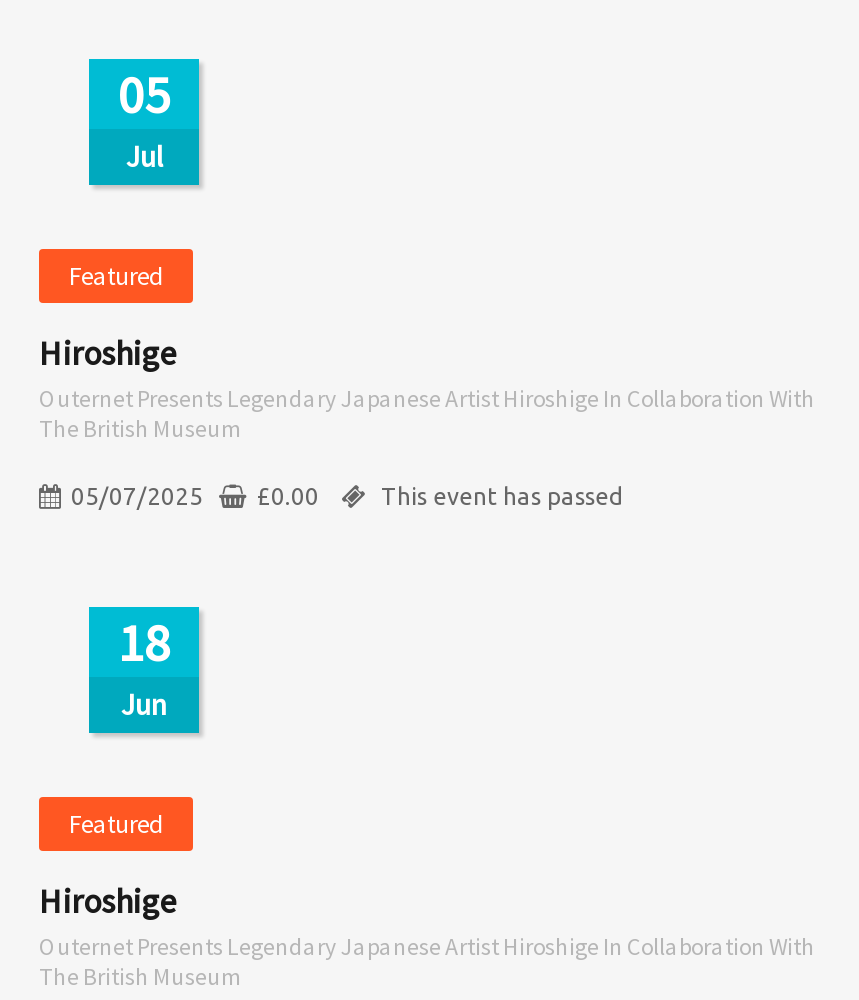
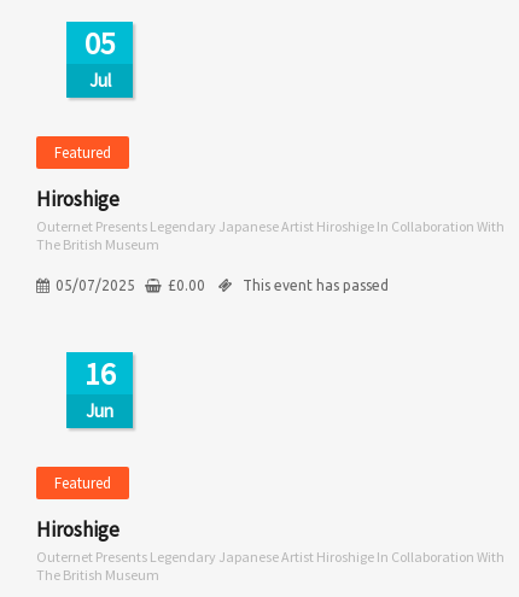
[118,609,170,675] 18 -> [84,354,115,393] 16

